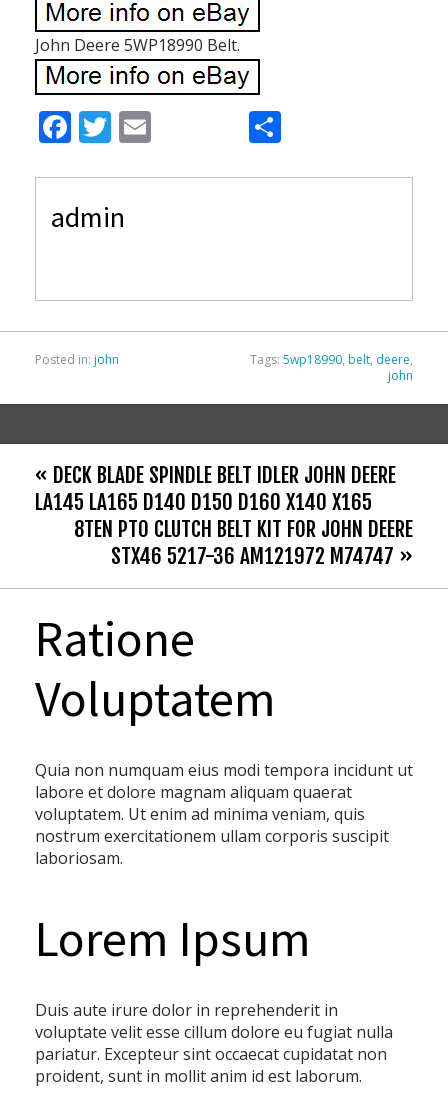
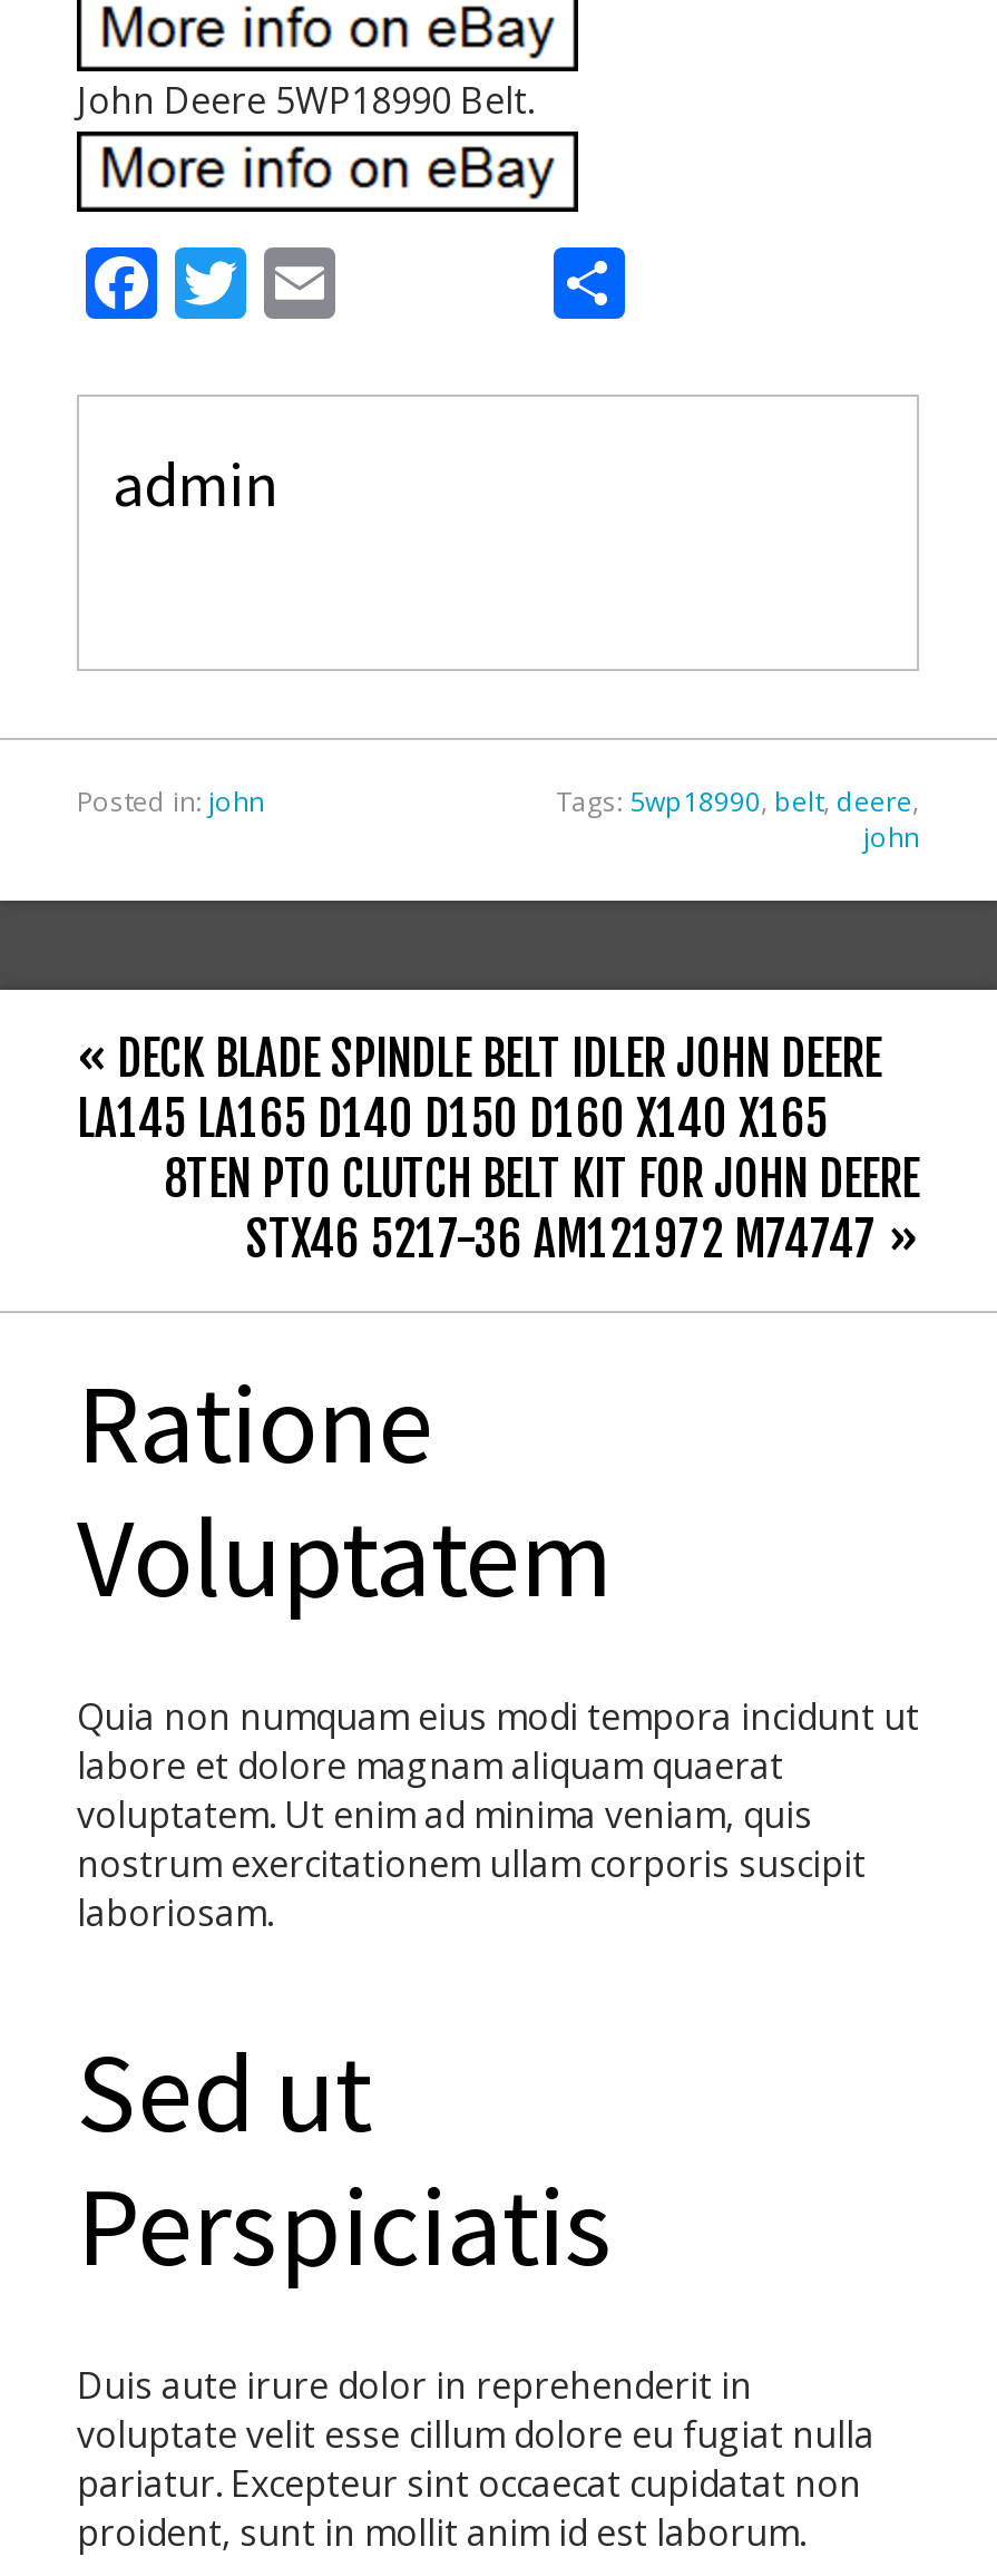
[35,906,311,969] Lorem Ipsum -> [77,2021,614,2295] Sed ut | Perspiciatis

